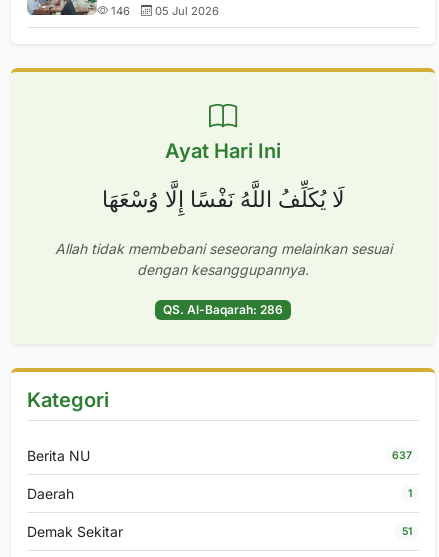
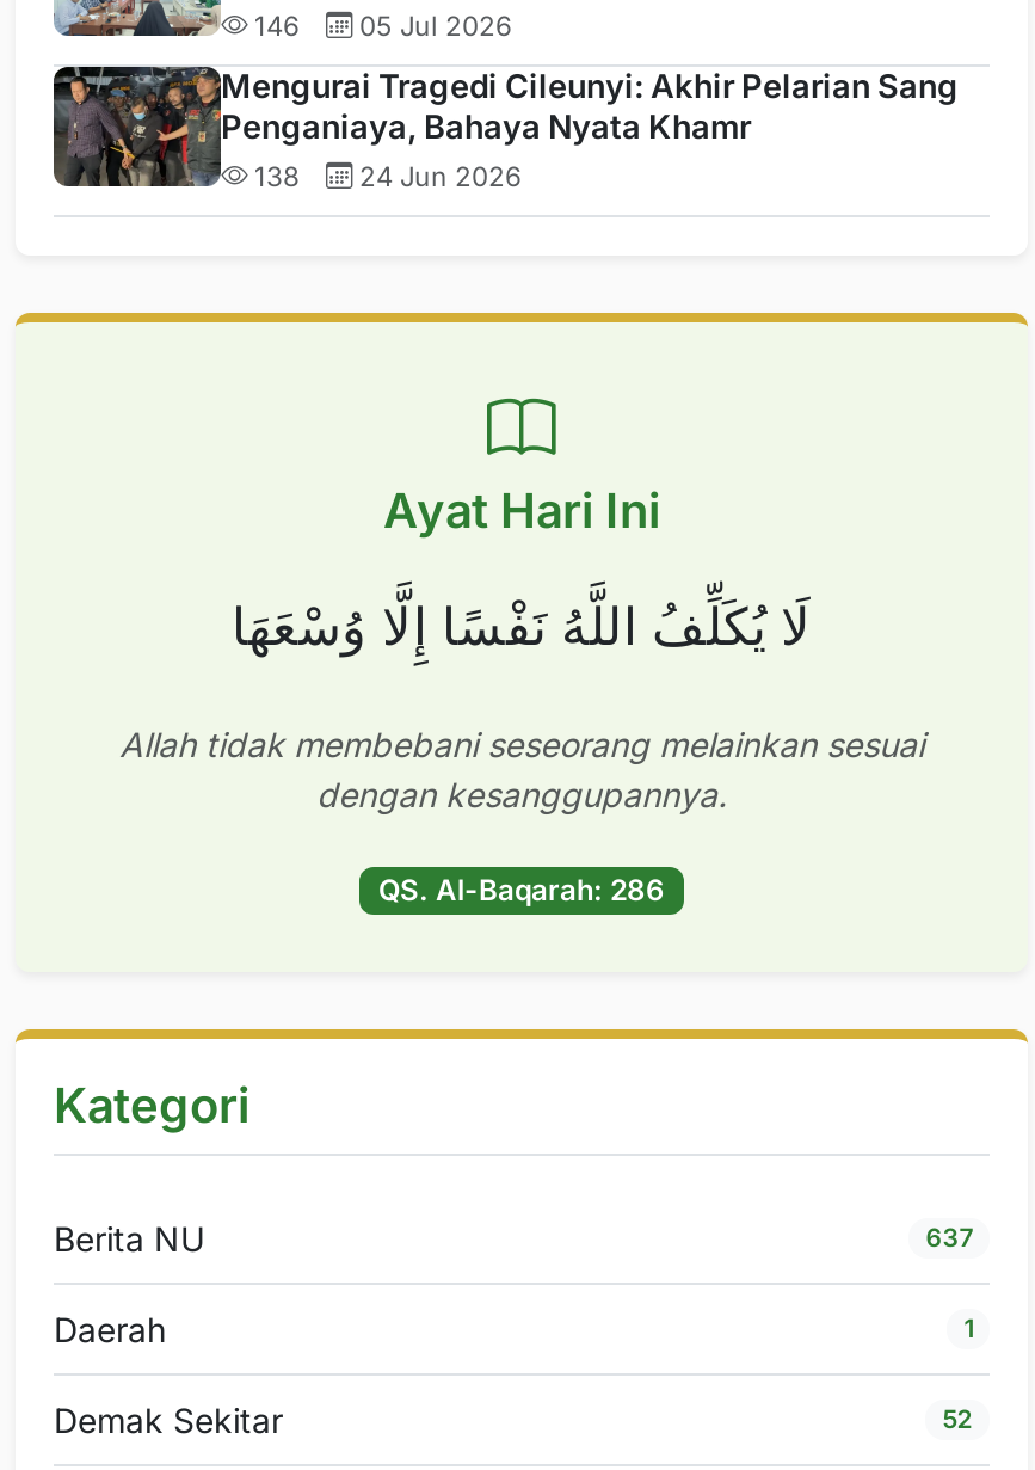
none -> [51,64,959,193] [image] | Mengurai Tragedi Cileunyi: Akhir Pelarian Sang | Penganiaya, Bahaya Nyata Khamr | 138 | 24 Jun 2026
[402,525,412,538] 51 -> [942,1403,973,1434] 52

